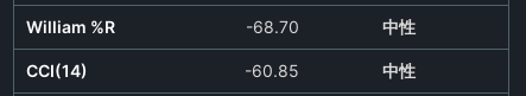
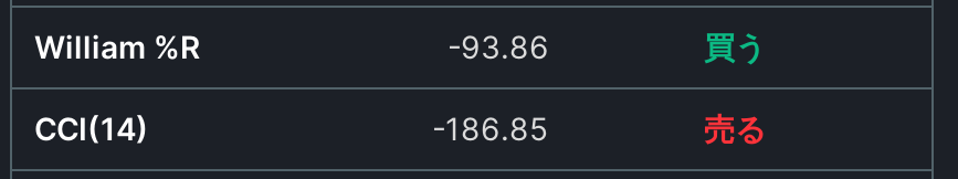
[246,16,416,36] -68.70 | 中性 -> [448,27,766,64] -93.86 | 買う
[245,60,416,80] -60.85 | 中性 -> [432,108,766,146] -186.85 | 売る

